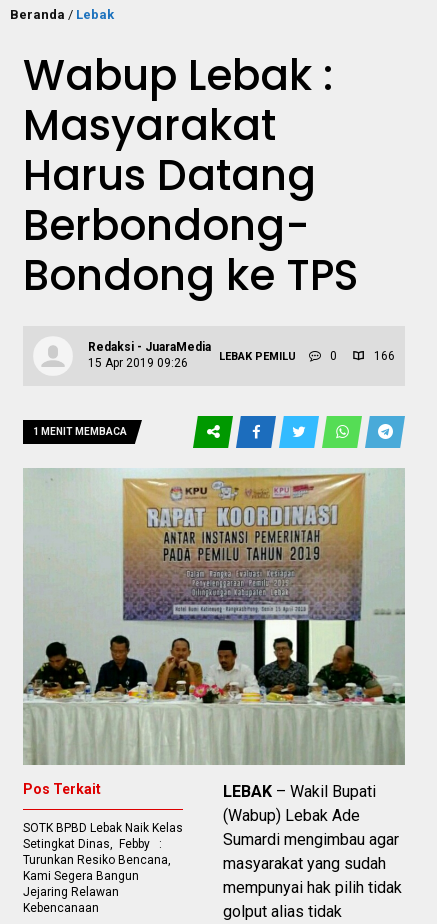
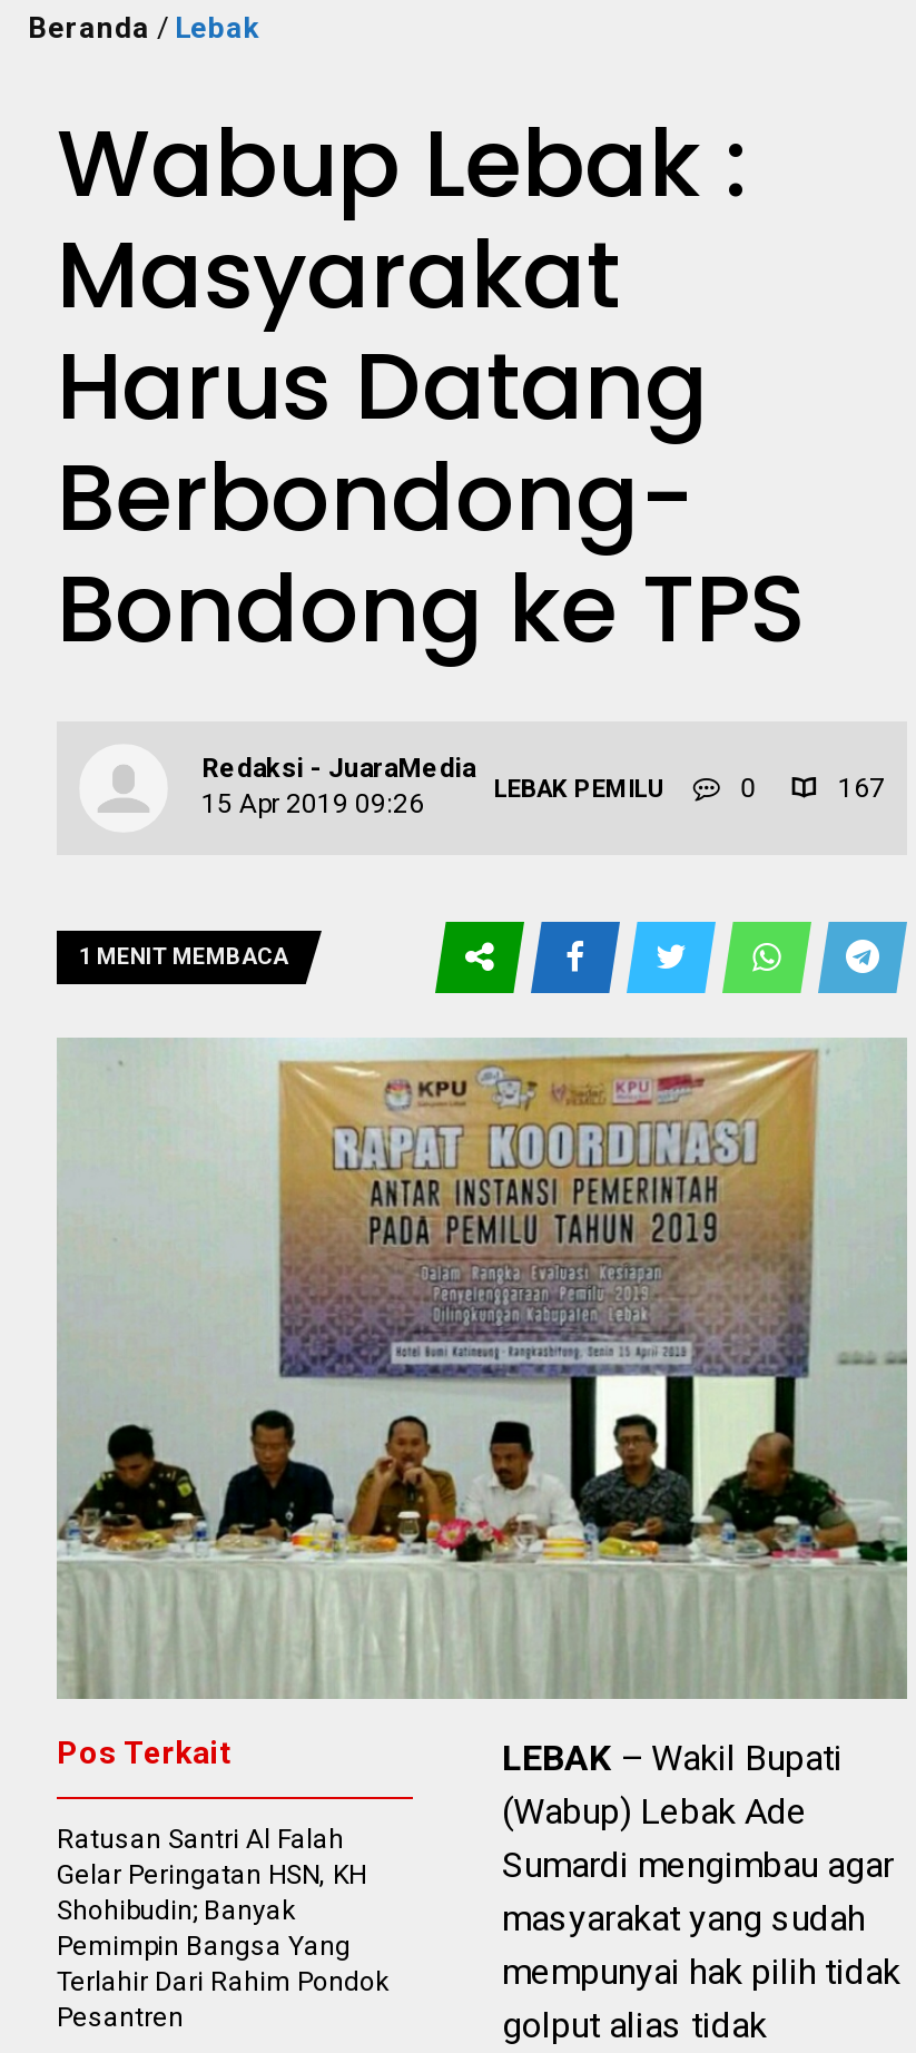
[371,349,395,363] 166 -> [831,773,885,804] 167
[23,821,183,915] SOTK BPBD Lebak Naik Kelas | Setingkat Dinas, Febby : | Turunkan Resiko Bencana, | Kami Segera Bangun | Jejaring Relawan | Kebencanaan -> [57,1823,388,2033] Ratusan Santri Al Falah | Gelar Peringatan HSN, KH | Shohibudin; Banyak | Pemimpin Bangsa Yang | Terlahir Dari Rahim Pondok | Pesantren

